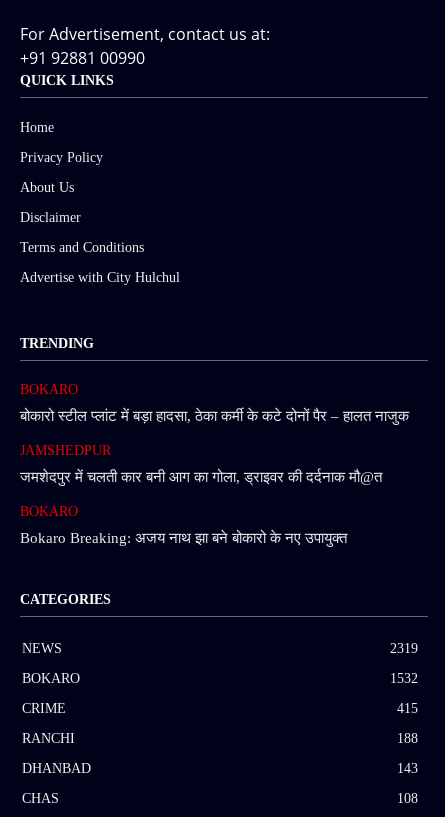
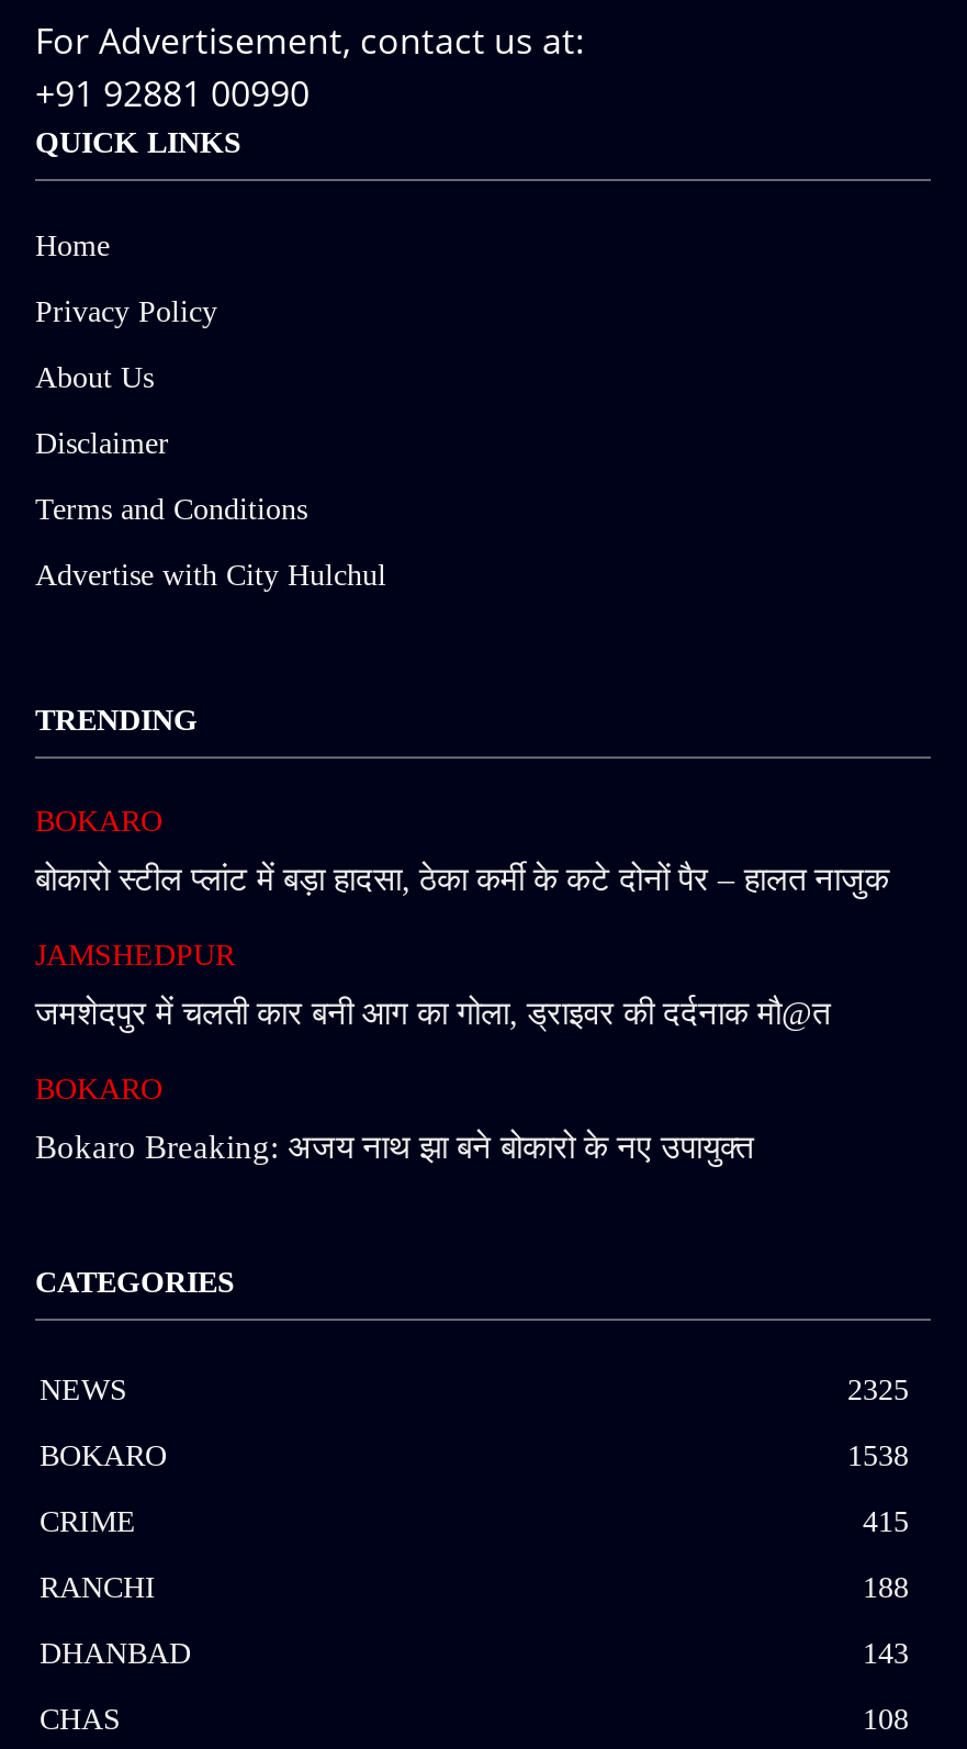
[390,641,418,656] 2319 -> [847,1373,909,1406] 2325
[390,671,418,686] 1532 -> [847,1439,909,1471] 1538

